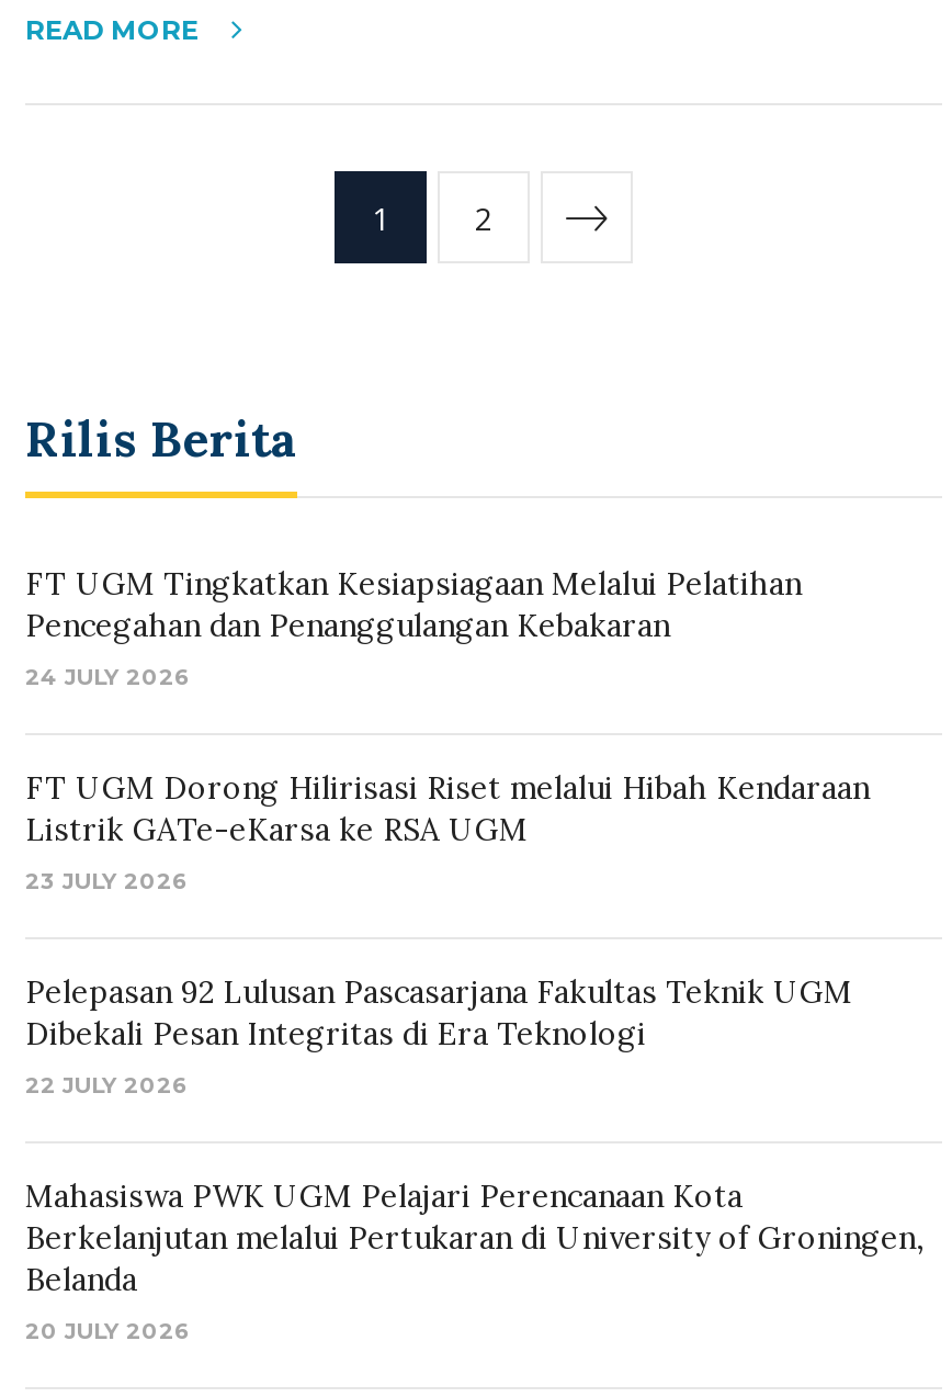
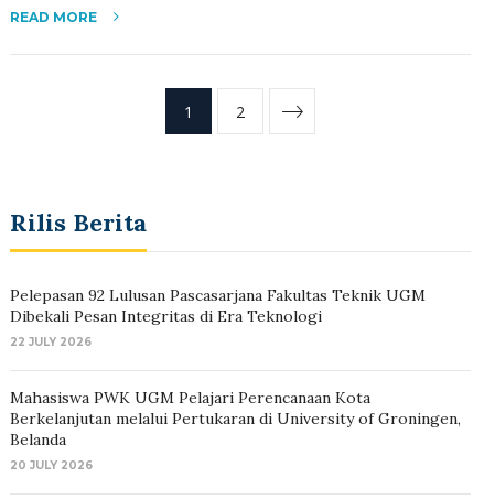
[25,564,870,896] FT UGM Tingkatkan Kesiapsiagaan Melalui Pelatihan | Pencegahan dan Penanggulangan Kebakaran | 24 JULY 2026 | FT UGM Dorong Hilirisasi Riset melalui Hibah Kendaraan | Listrik GATe-eKarsa ke RSA UGM | 23 JULY 2026 -> none

